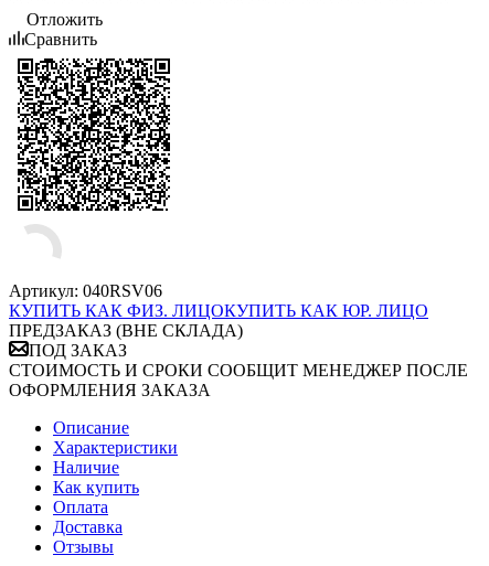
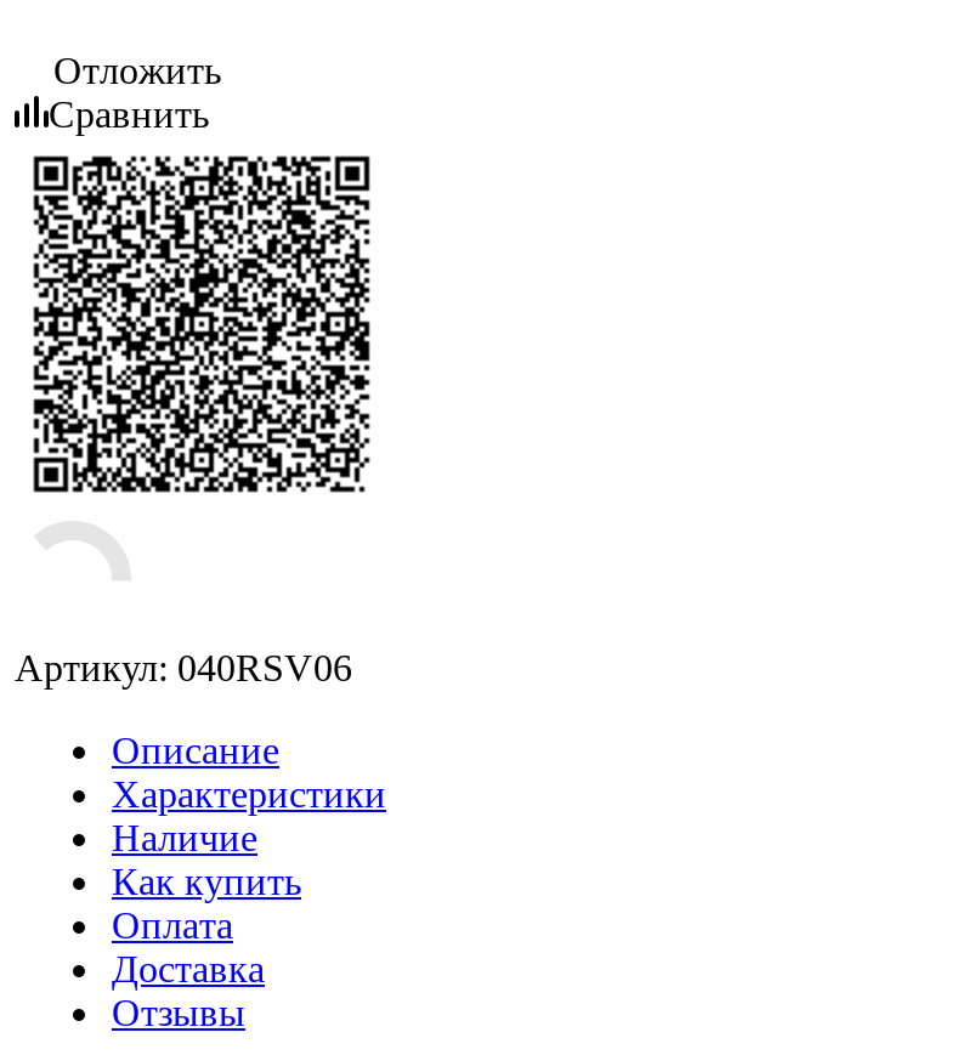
[9,301,468,399] КУПИТЬ КАК ФИЗ. ЛИЦОКУПИТЬ КАК ЮР. ЛИЦО | ПРЕДЗАКАЗ (ВНЕ СКЛАДА) | ПОД ЗАКАЗ | СТОИМОСТЬ И СРОКИ СООБЩИТ МЕНЕДЖЕР ПОСЛЕ | ОФОРМЛЕНИЯ ЗАКАЗА -> none

